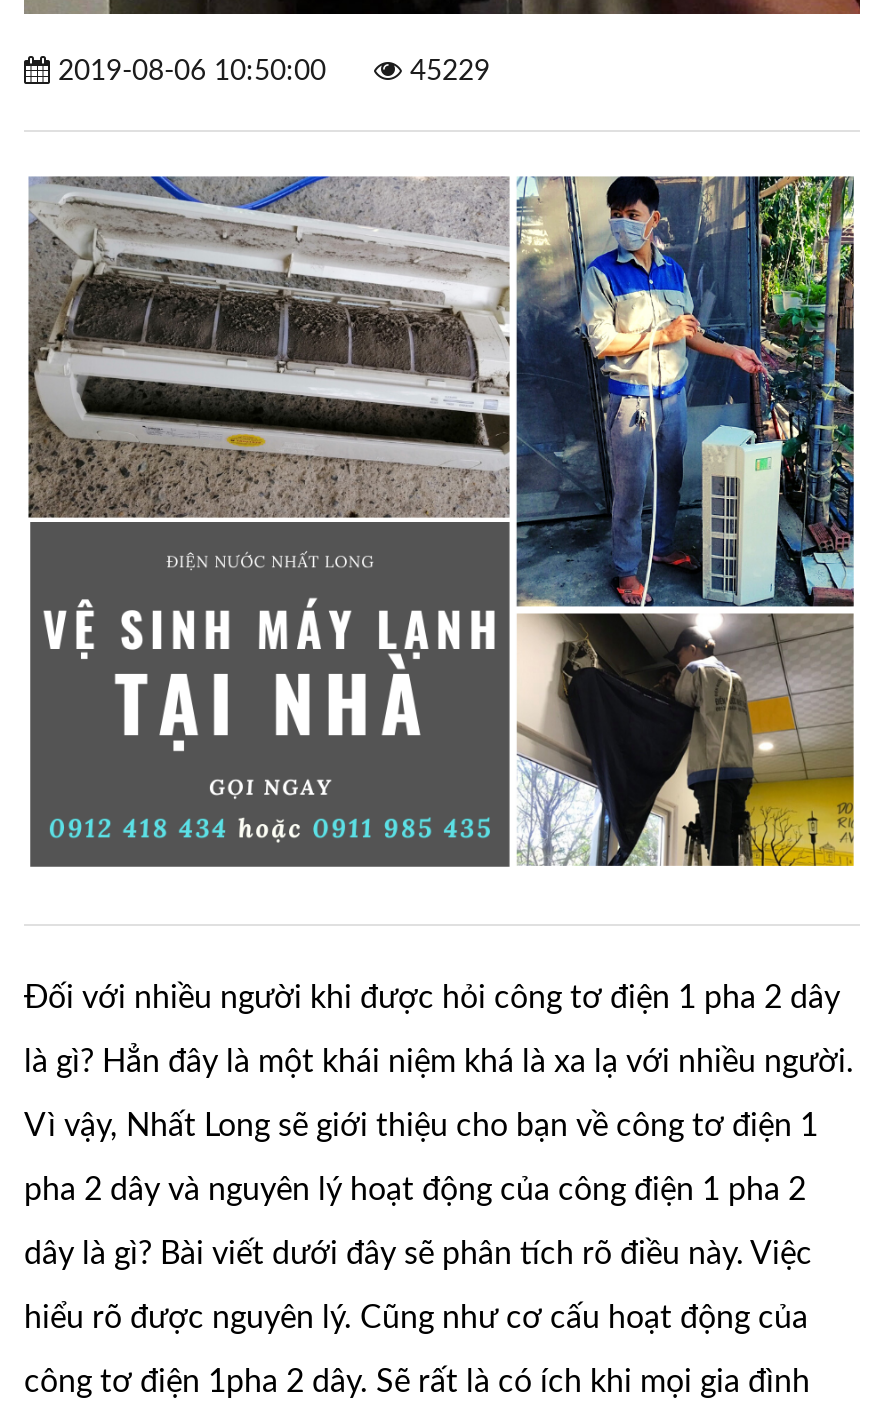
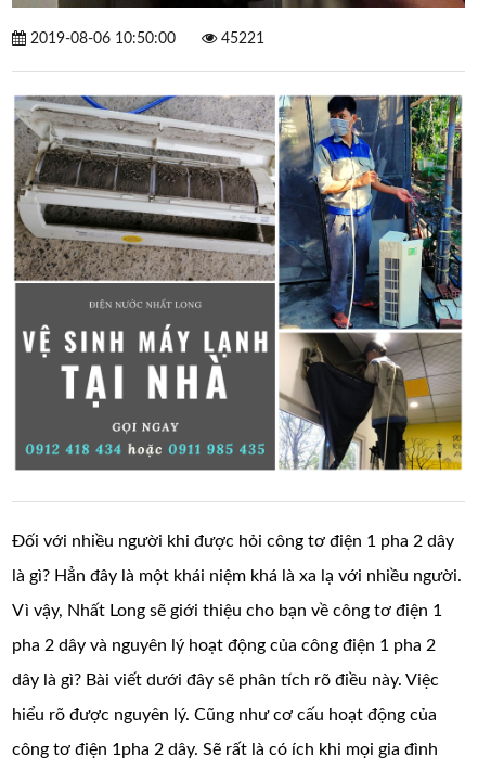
[402,57,490,85] 45229 -> [217,31,264,46] 45221

